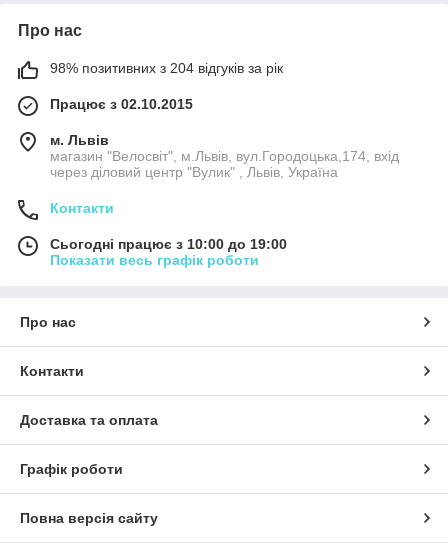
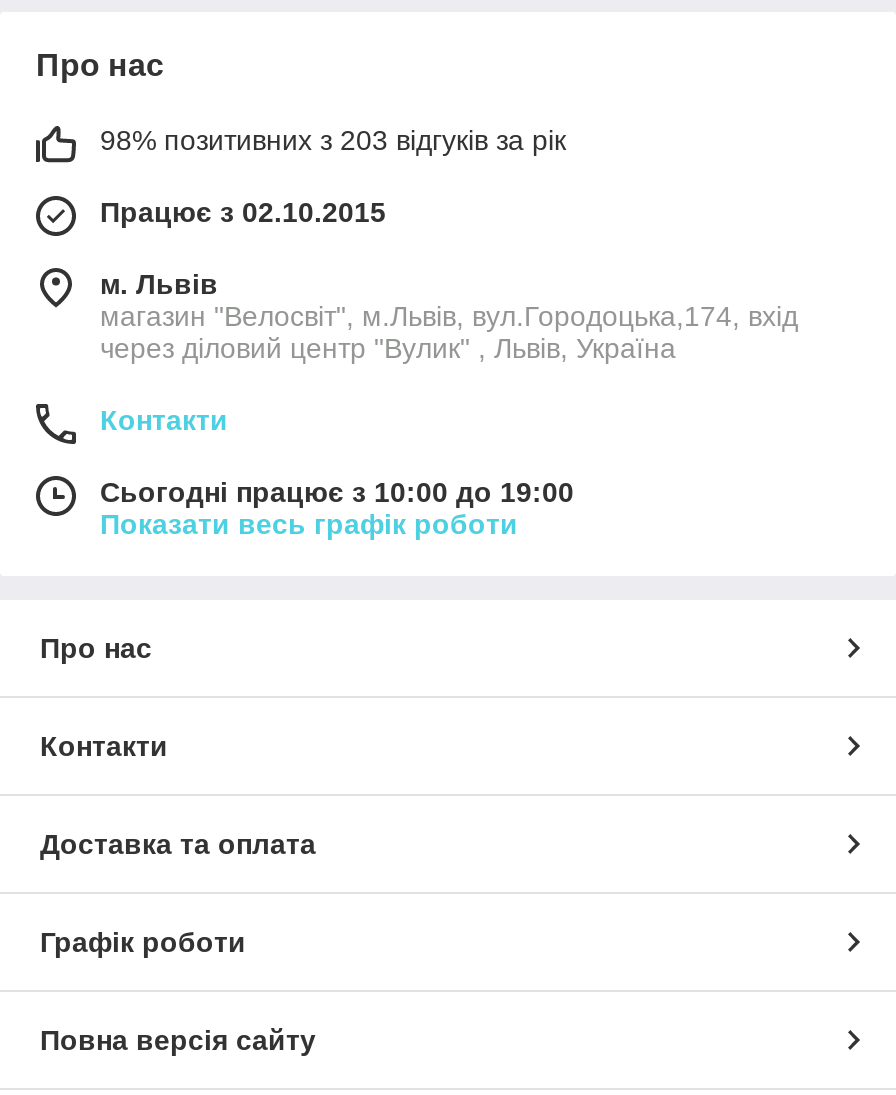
[50,60,283,76] 98% позитивних з 204 відгуків за рік -> [100,124,566,156] 98% позитивних з 203 відгуків за рік

